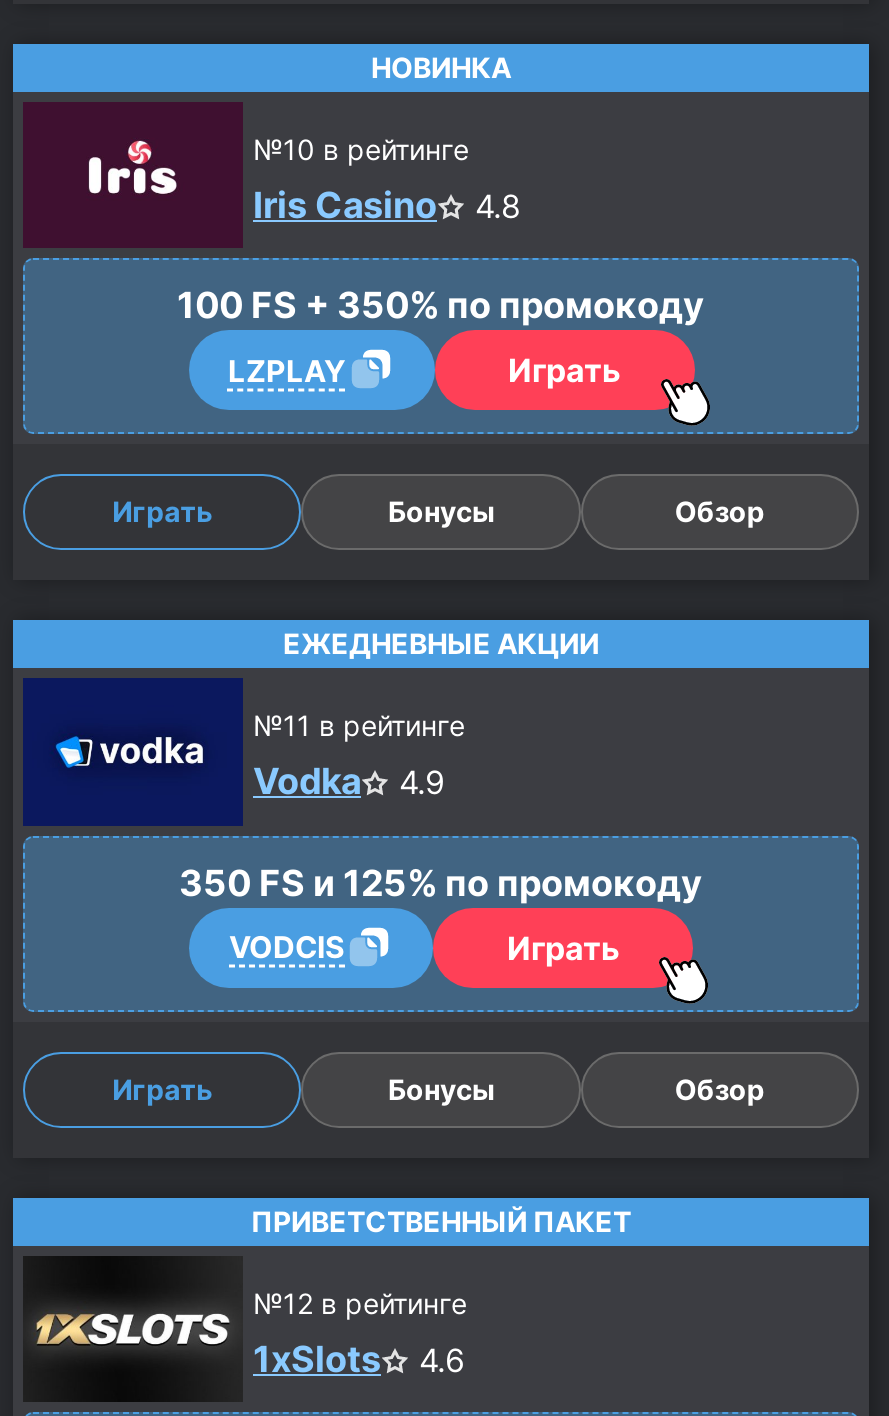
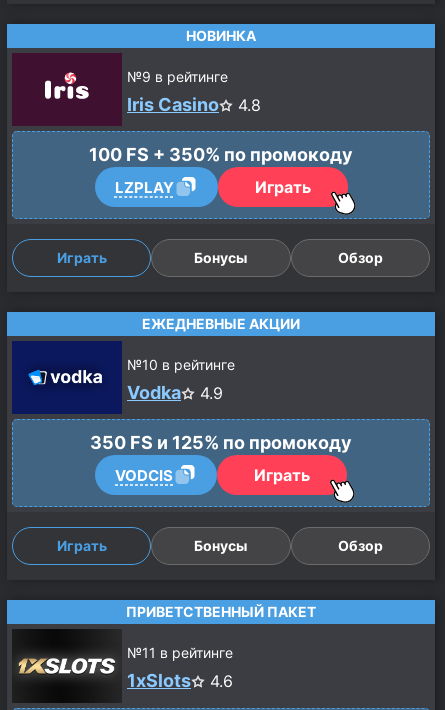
[253,132,469,166] №10 в рейтинге -> [127,68,228,85] №9 в рейтинге
[253,709,465,743] №11 в рейтинге -> [127,356,235,373] №10 в рейтинге
[253,1285,467,1319] №12 в рейтинге -> [127,644,233,661] №11 в рейтинге

